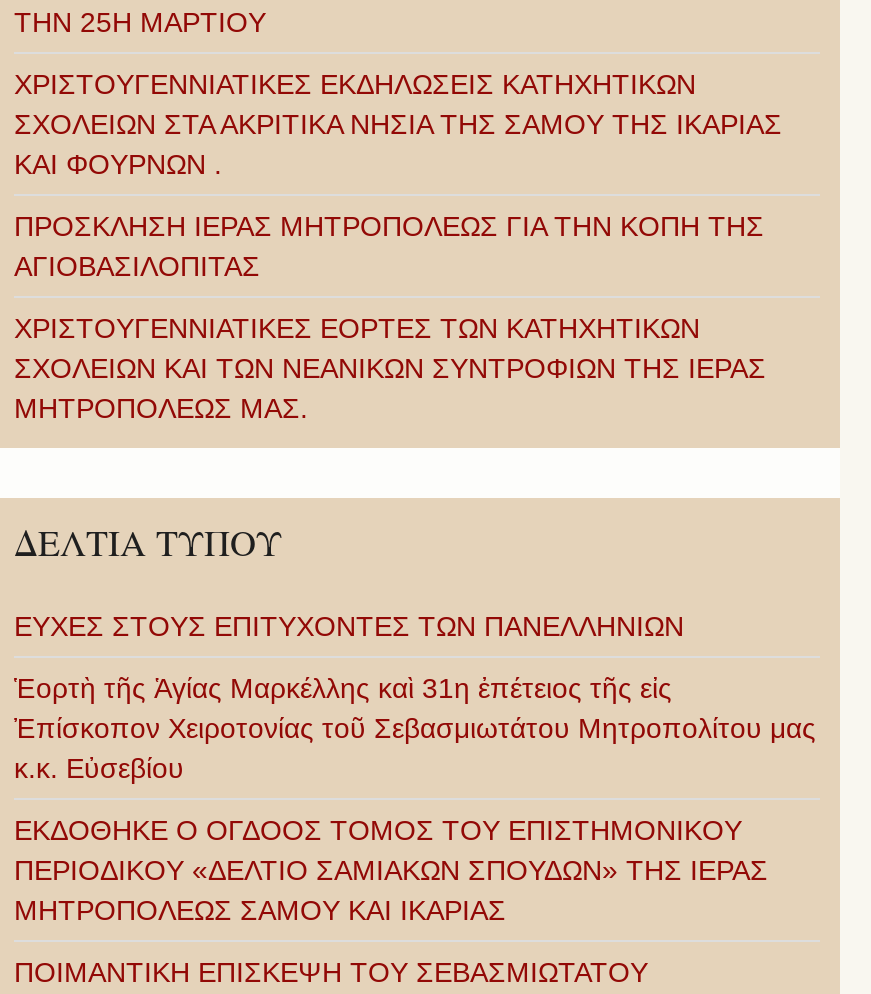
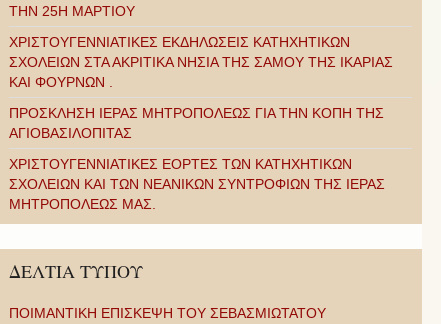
[14,610,816,926] ΕΥΧΕΣ ΣΤΟΥΣ ΕΠΙΤΥΧΟΝΤΕΣ ΤΩΝ ΠΑΝΕΛΛΗΝΙΩΝ | Ἑορτὴ τῆς Ἁγίας Μαρκέλλης καὶ 31η ἐπέτειος τῆς εἰς | Ἐπίσκοπον Χειροτονίας τοῦ Σεβασμιωτάτου Μητροπολίτου μας | κ.κ. Εὐσεβίου | ΕΚΔΟΘΗΚΕ Ο ΟΓΔΟΟΣ ΤΟΜΟΣ ΤΟΥ ΕΠΙΣΤΗΜΟΝΙΚΟΥ | ΠΕΡΙΟΔΙΚΟΥ «ΔΕΛΤΙΟ ΣΑΜΙΑΚΩΝ ΣΠΟΥΔΩΝ» ΤΗΣ ΙΕΡΑΣ | ΜΗΤΡΟΠΟΛΕΩΣ ΣΑΜΟΥ ΚΑΙ ΙΚΑΡΙΑΣ -> none

